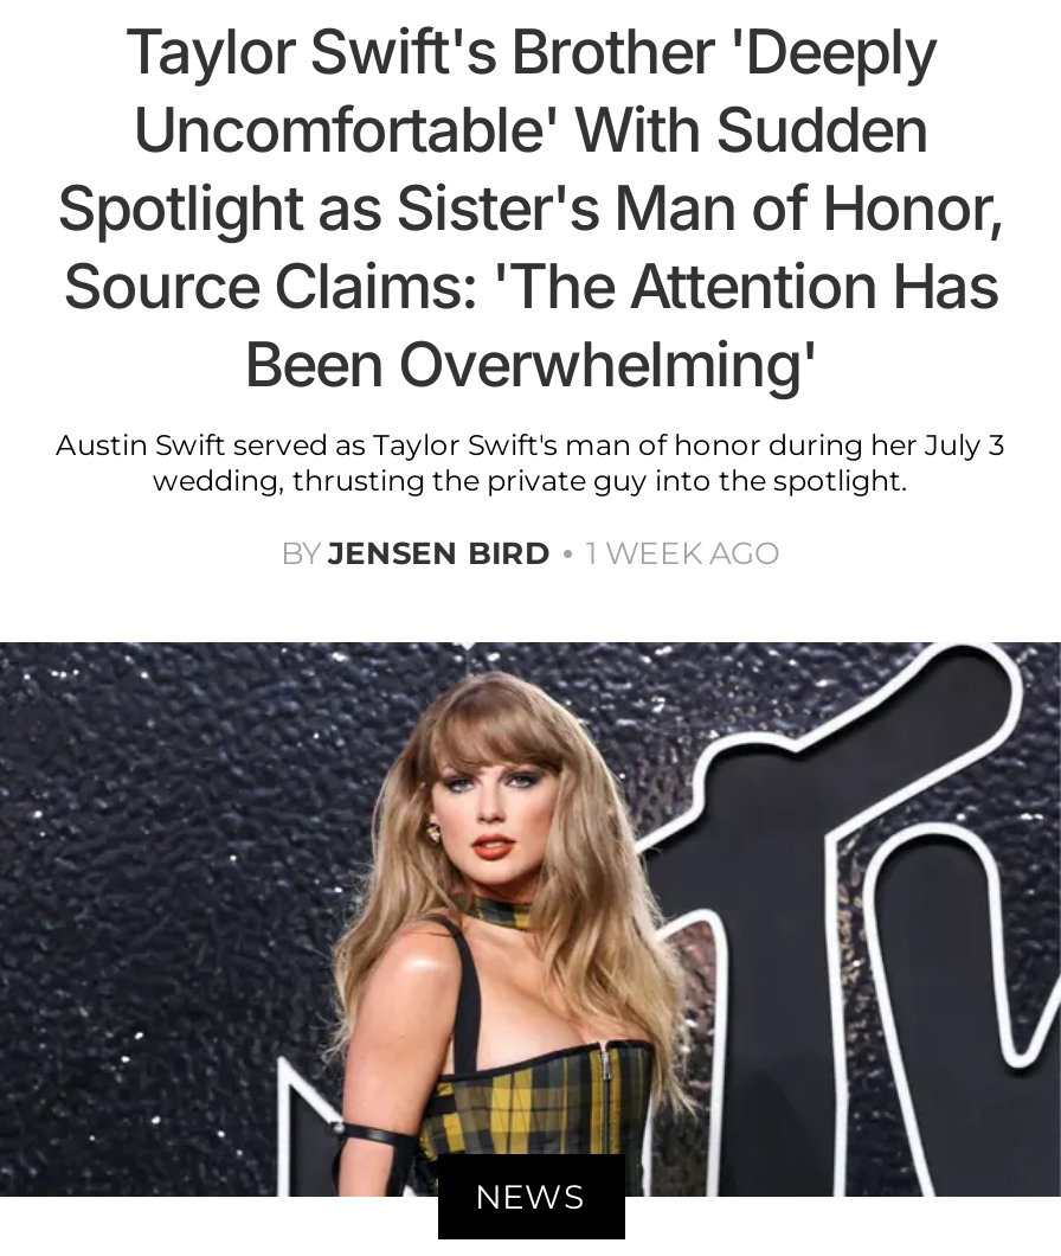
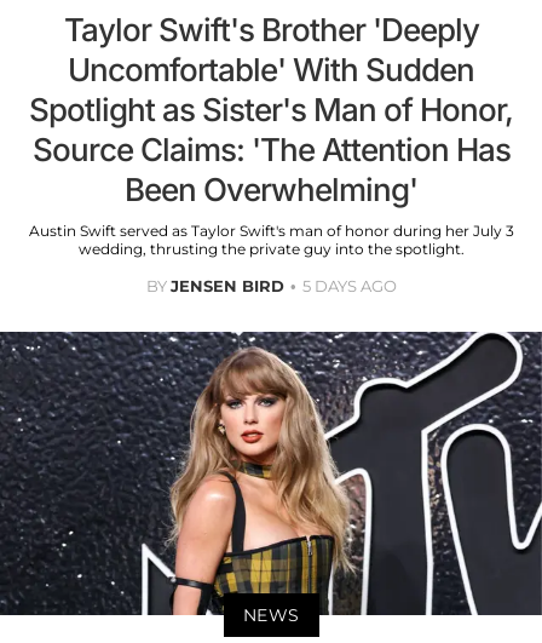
[281,533,780,571] BY JENSEN BIRD 1 WEEK AGO -> [146,276,396,295] BY JENSEN BIRD 5 DAYS AGO

